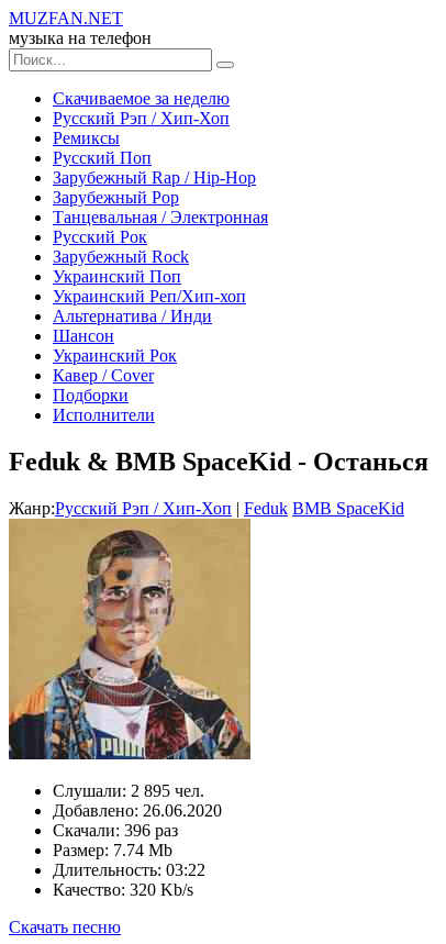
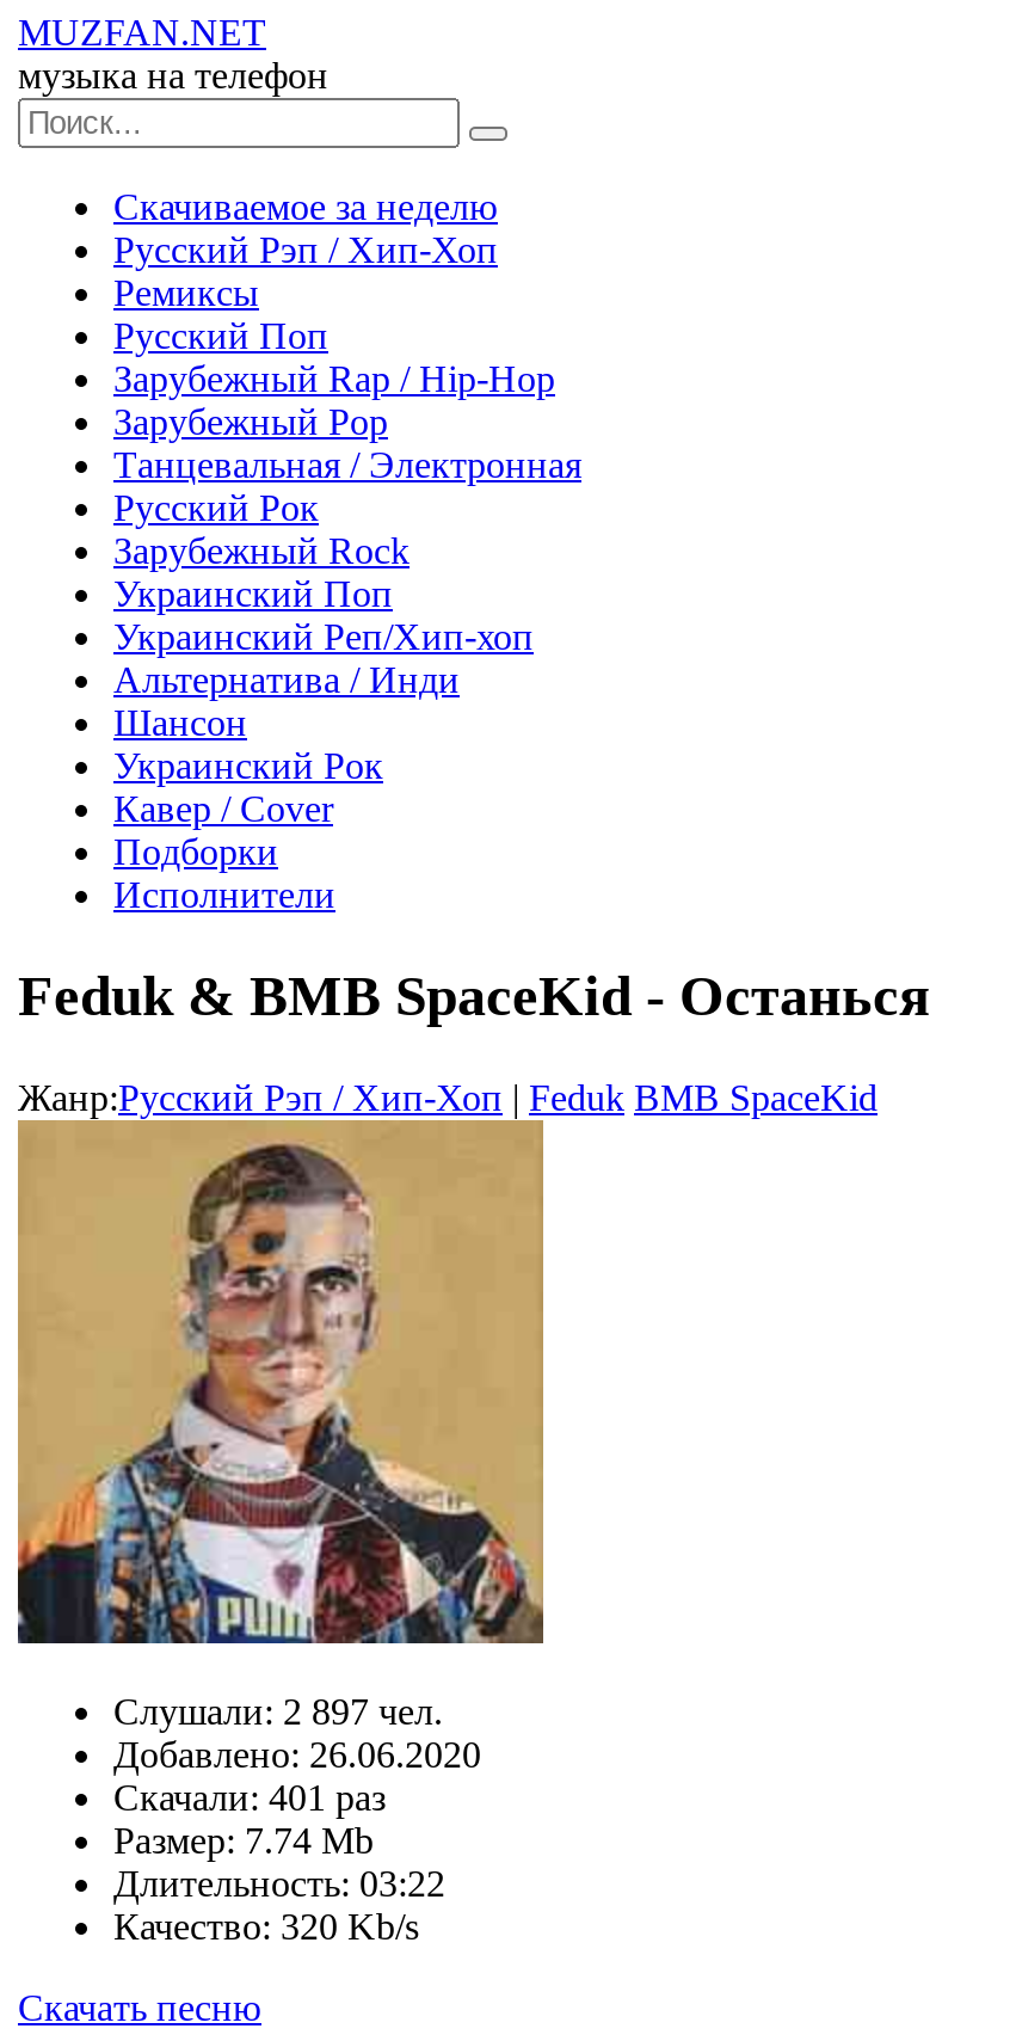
[53,781,204,800] Слушали: 2 895 чел. -> [113,1691,443,1731] Слушали: 2 897 чел.
[53,821,178,839] Скачали: 396 раз -> [113,1777,386,1817] Скачали: 401 раз

